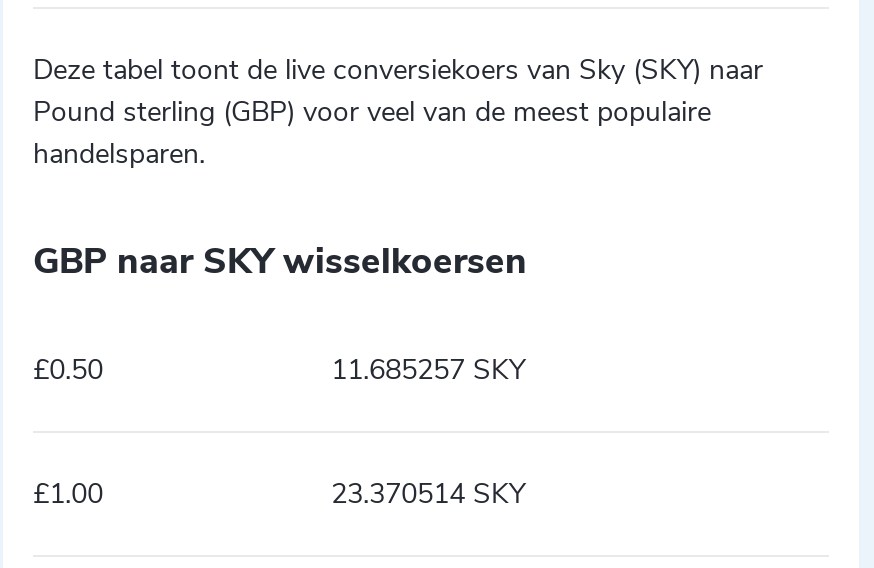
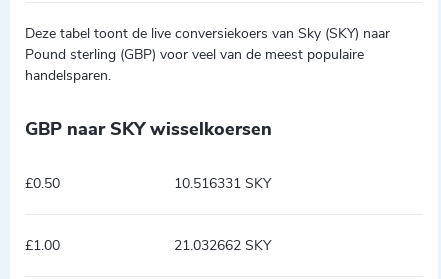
[331,350,525,388] 11.685257 SKY -> [174,174,271,193] 10.516331 SKY
[331,474,525,512] 23.370514 SKY -> [174,236,271,255] 21.032662 SKY

